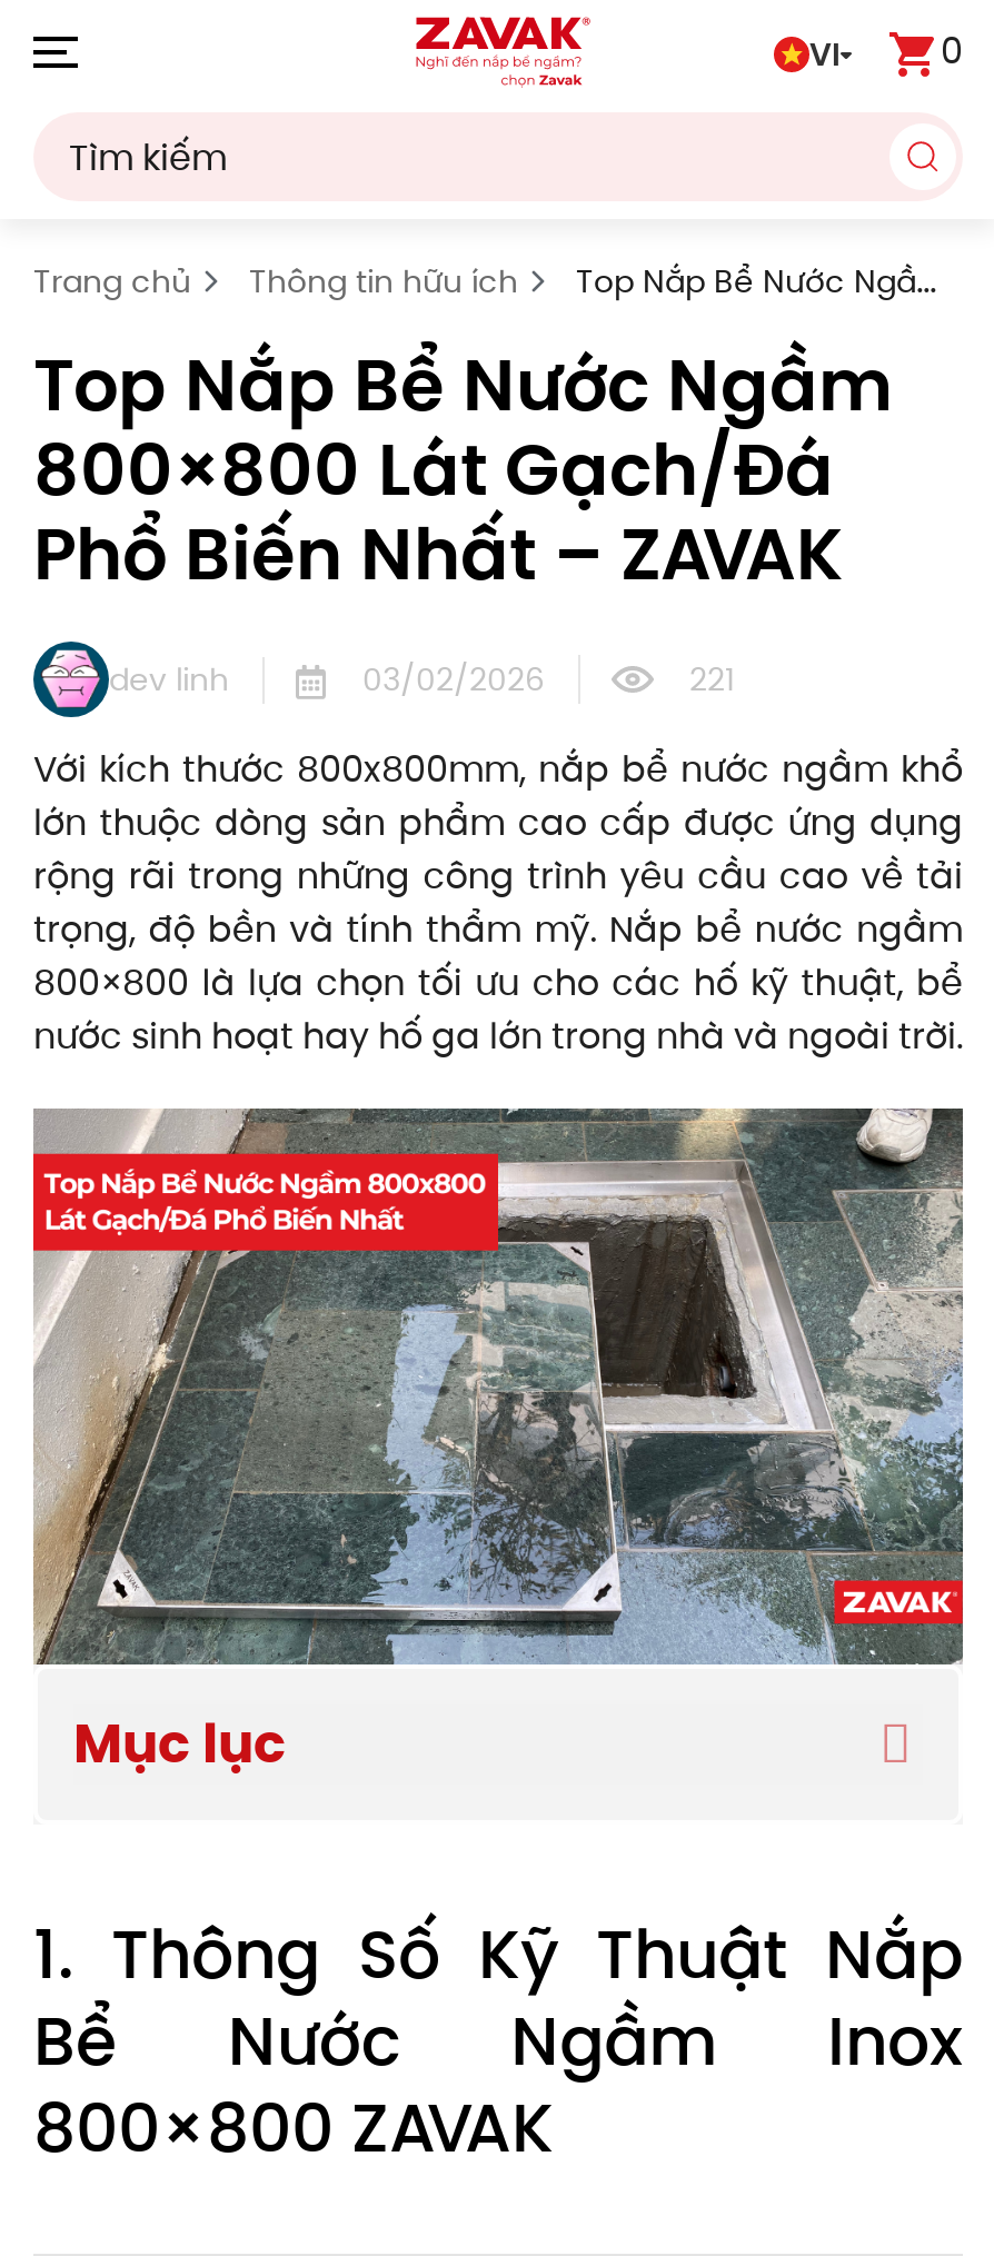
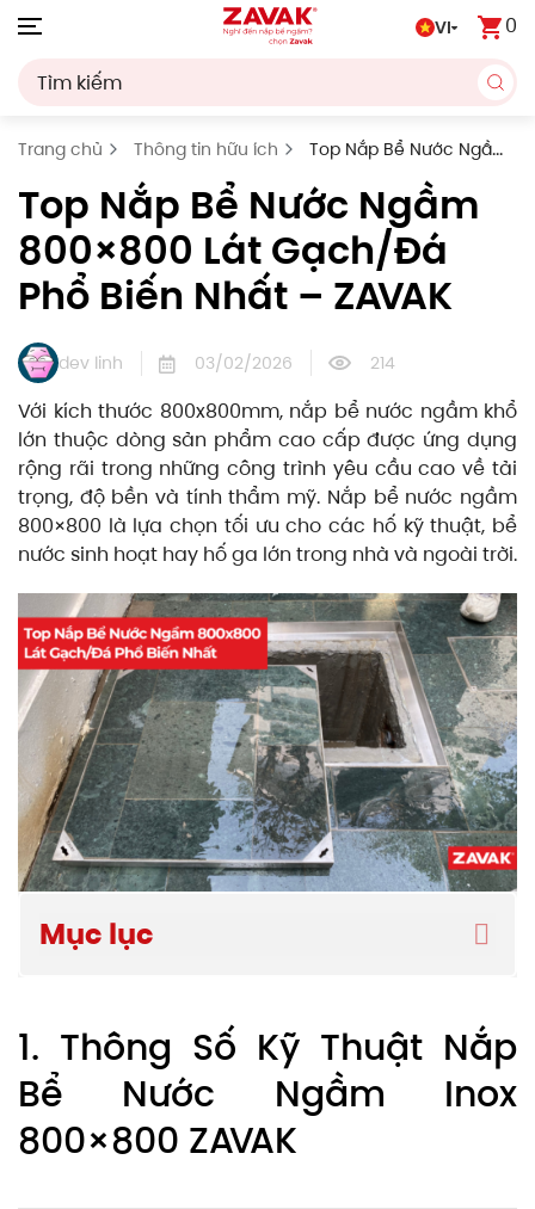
[689,657,734,701] 221 -> [370,351,395,375] 214

